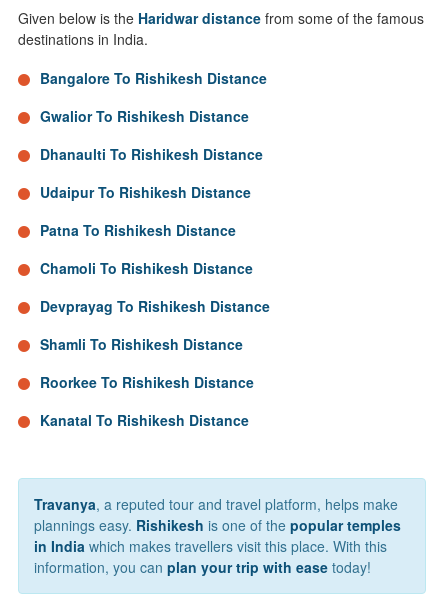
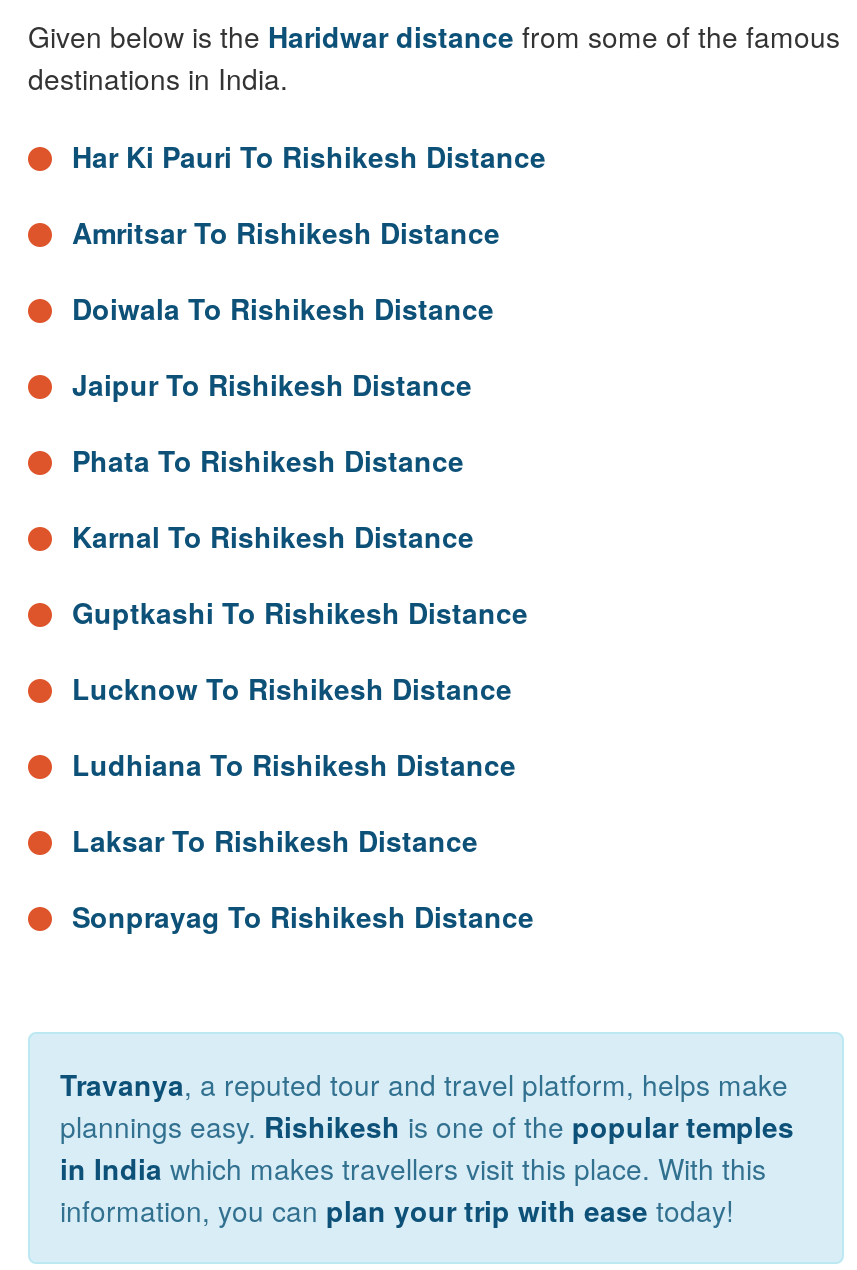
[40,68,270,430] Bangalore To Rishikesh Distance | Gwalior To Rishikesh Distance | Dhanaulti To Rishikesh Distance | Udaipur To Rishikesh Distance | Patna To Rishikesh Distance | Chamoli To Rishikesh Distance | Devprayag To Rishikesh Distance | Shamli To Rishikesh Distance | Roorkee To Rishikesh Distance | Kanatal To Rishikesh Distance -> [72,136,546,936] Har Ki Pauri To Rishikesh Distance | Amritsar To Rishikesh Distance | Doiwala To Rishikesh Distance | Jaipur To Rishikesh Distance | Phata To Rishikesh Distance | Karnal To Rishikesh Distance | Guptkashi To Rishikesh Distance | Lucknow To Rishikesh Distance | Ludhiana To Rishikesh Distance | Laksar To Rishikesh Distance | Sonprayag To Rishikesh Distance

